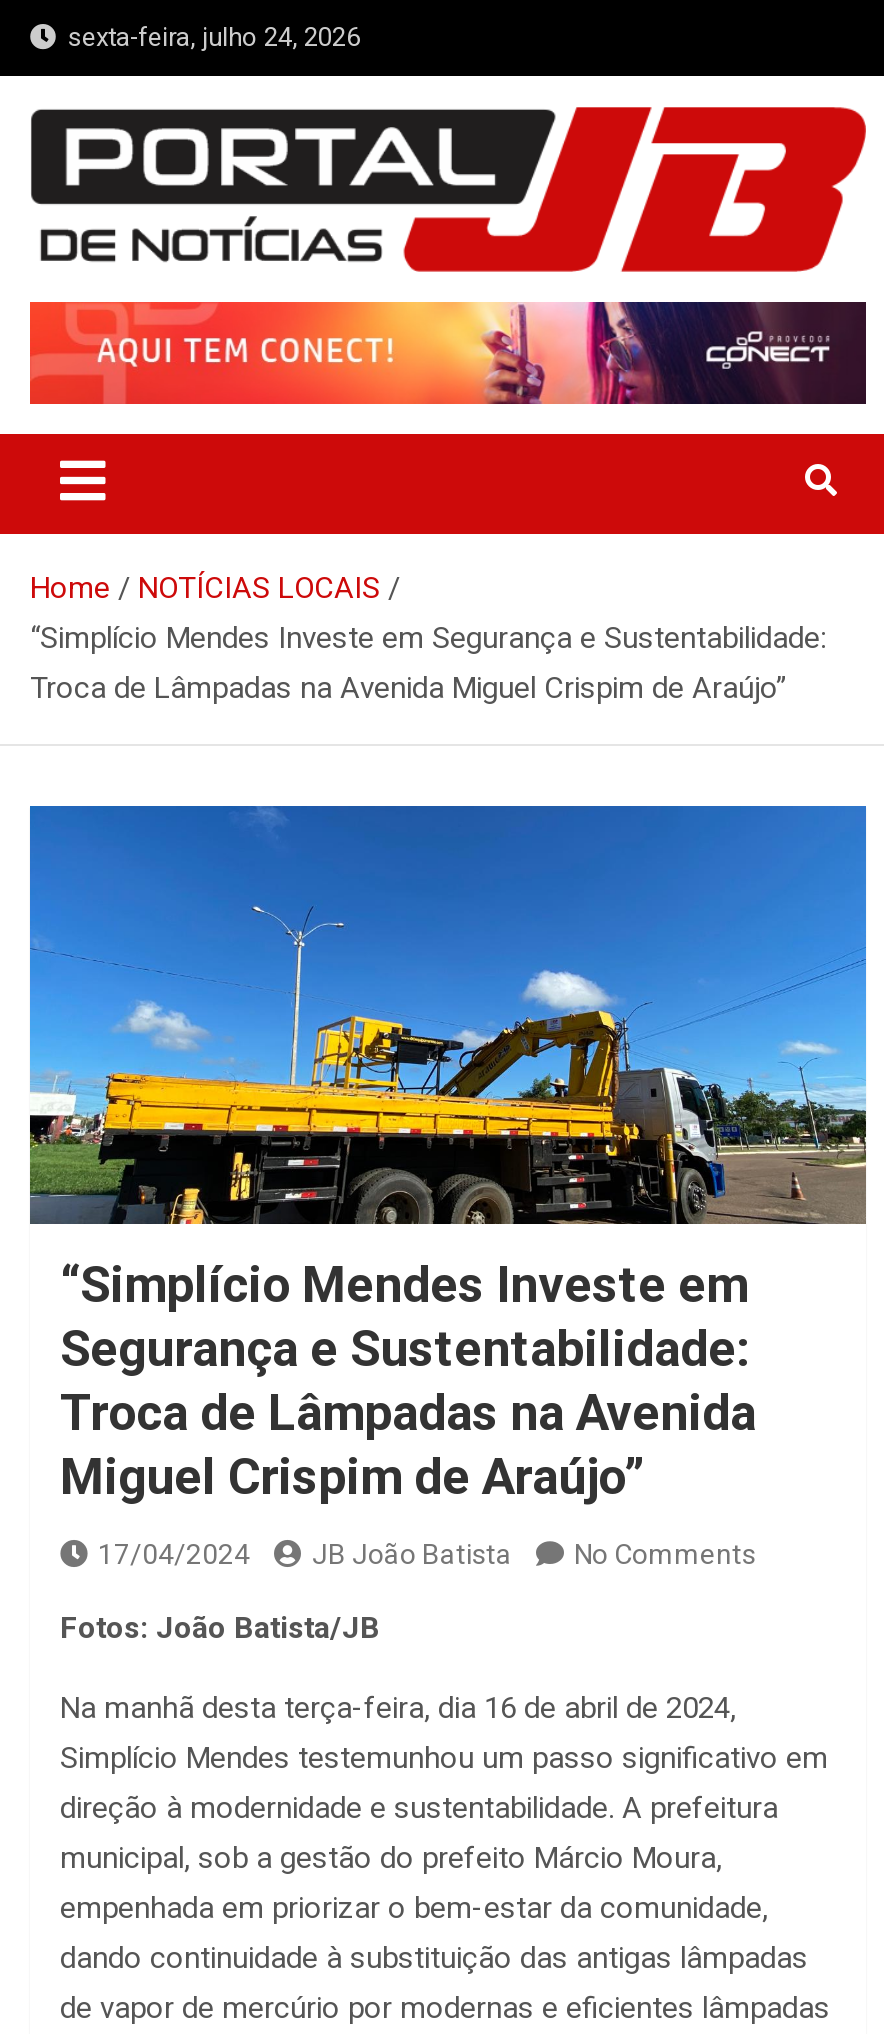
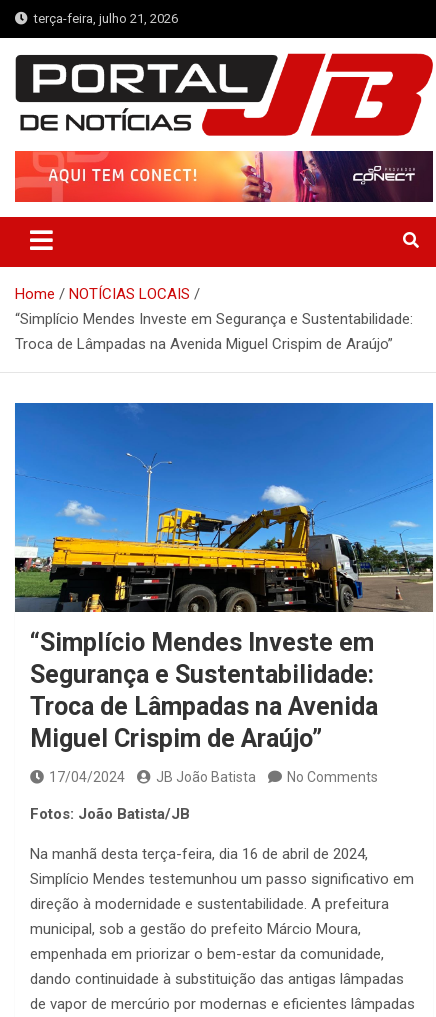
[56,22,360,52] sexta-feira, julho 24, 2026 -> [28,11,178,26] terça-feira, julho 21, 2026

